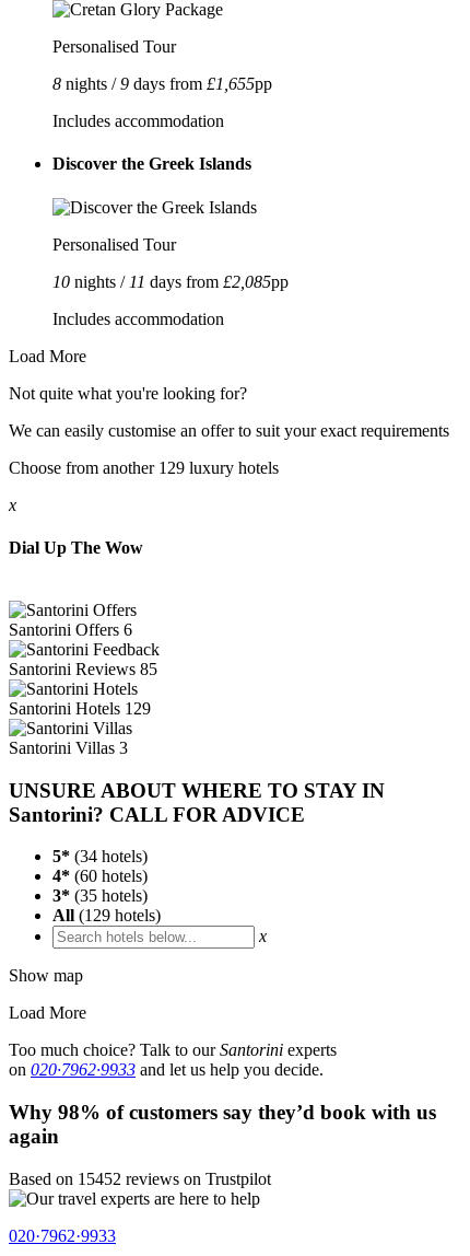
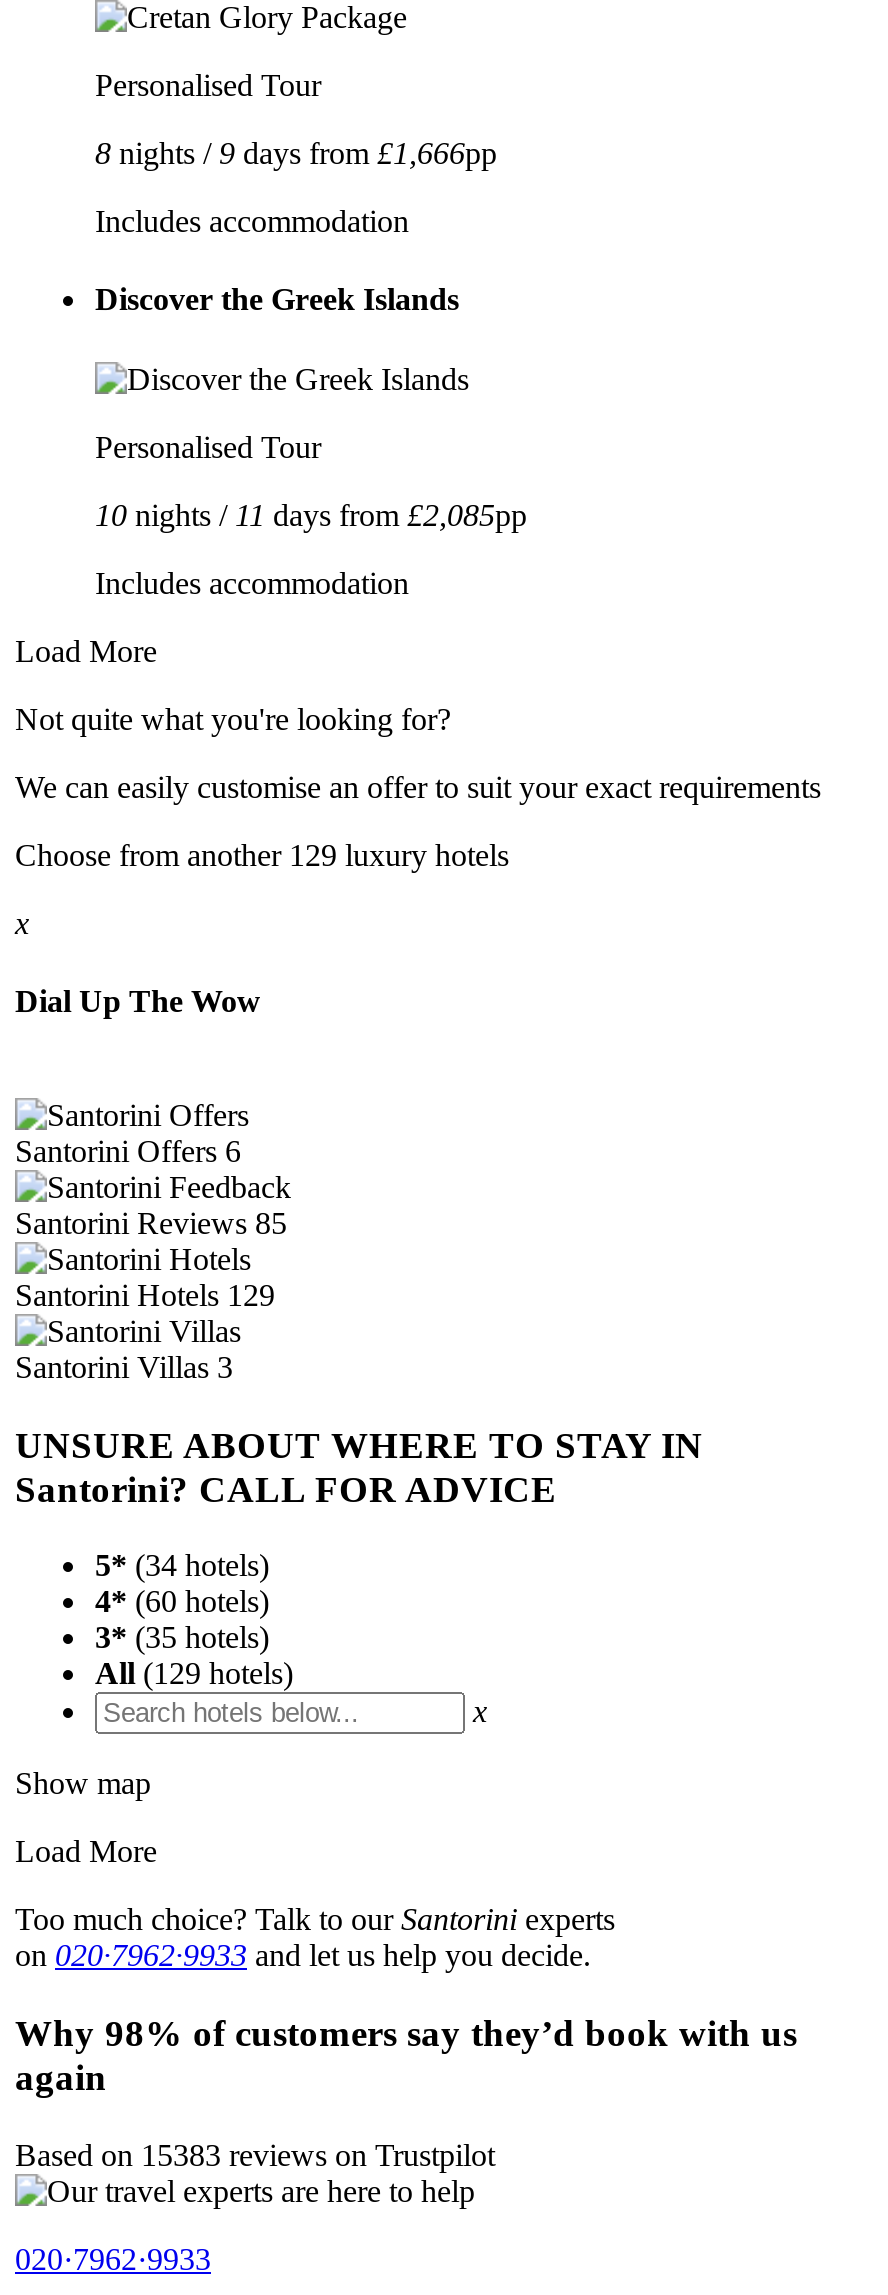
[52,74,272,93] 8 nights / 9 days from £1,655pp -> [95,136,497,170] 8 nights / 9 days from £1,666pp
[9,1169,271,1188] Based on 15452 reviews on Trustpilot -> [15,2138,495,2172] Based on 15383 reviews on Trustpilot

